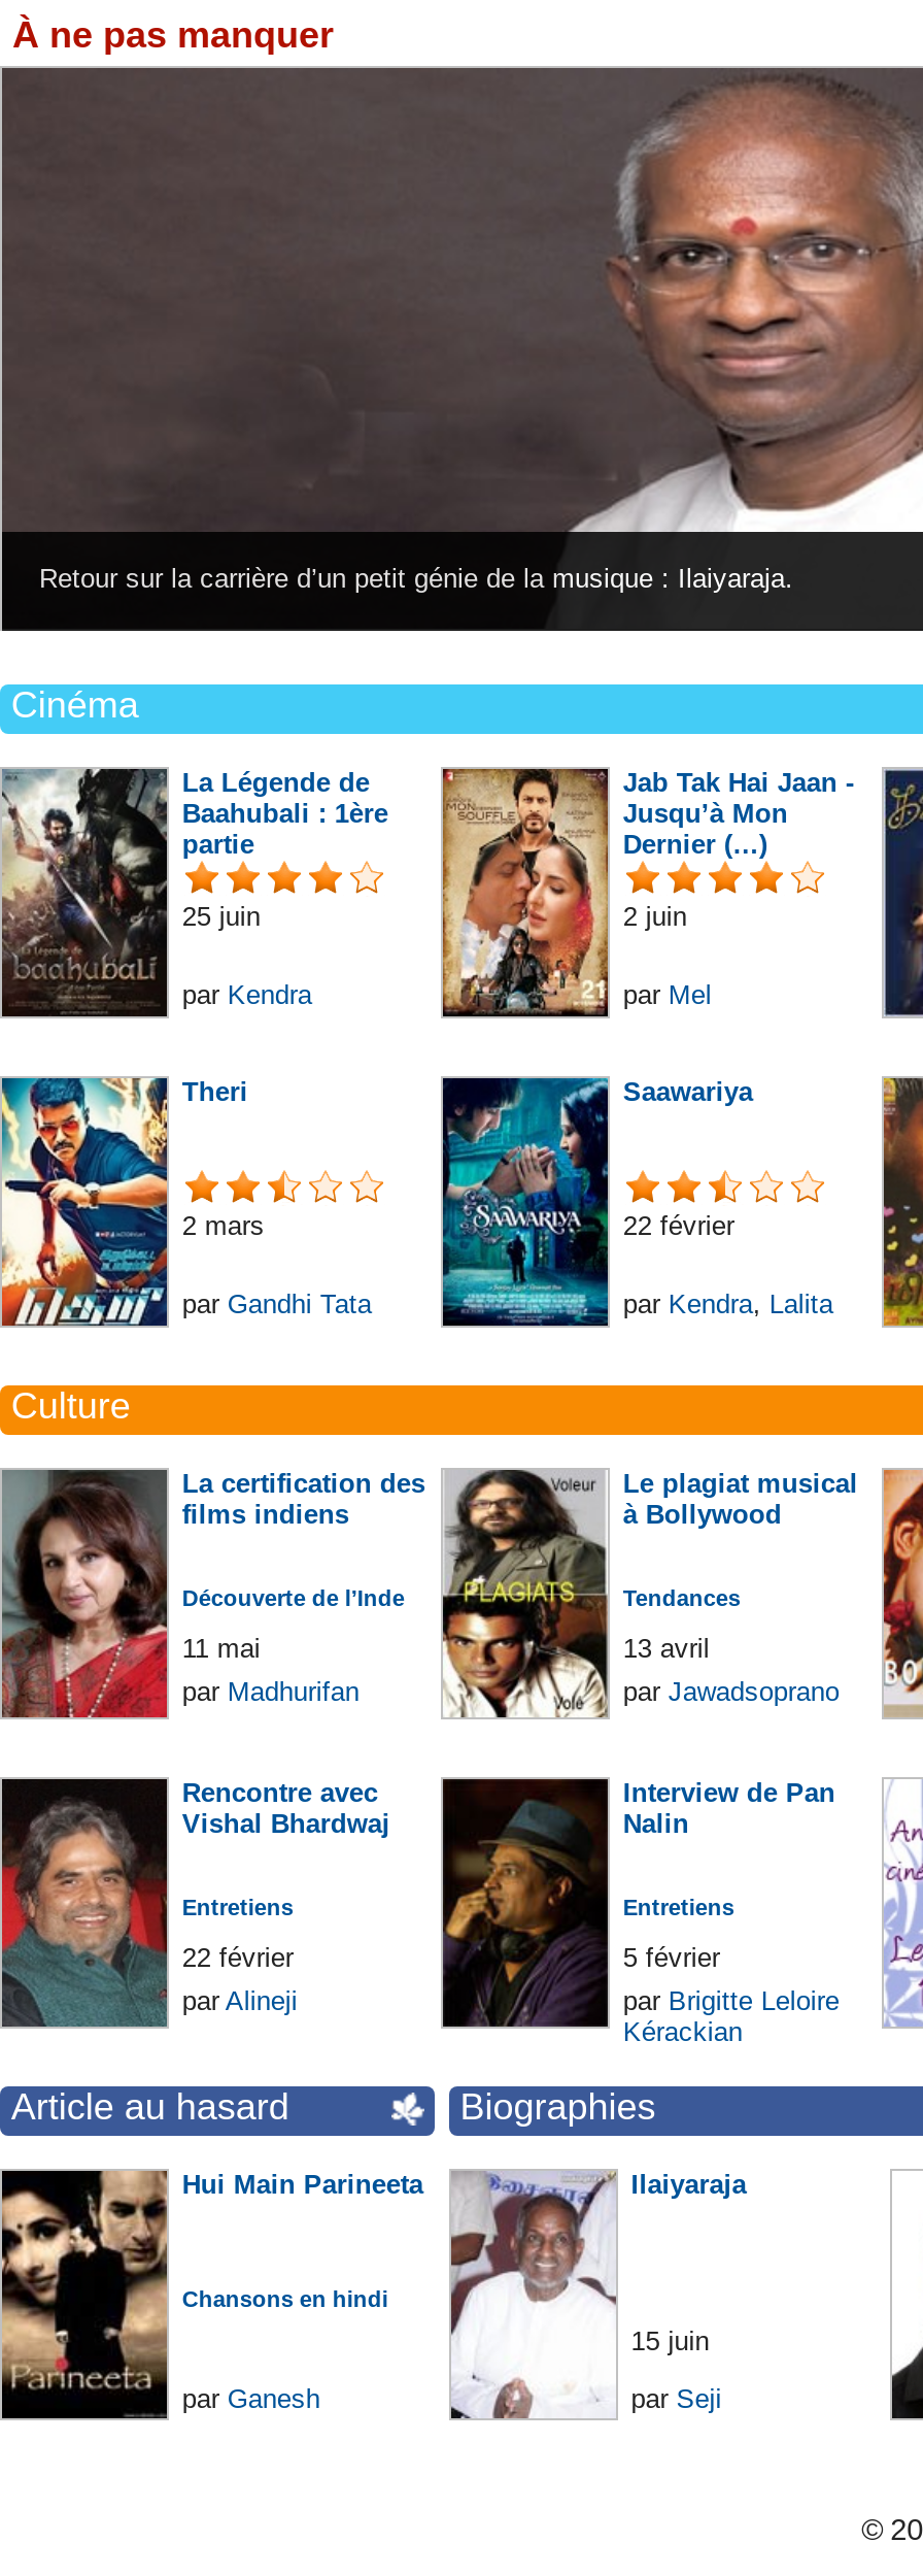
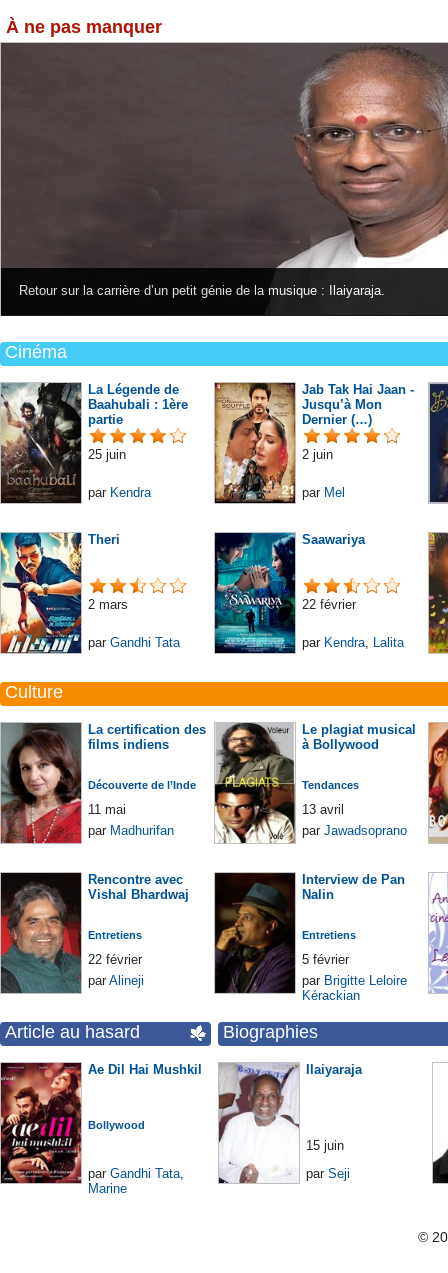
[6,2169,423,2420] [image] | Hui Main Parineeta -> [3,1062,202,1184] [image] | Ae Dil Hai Mushkil
[182,2286,388,2310] Chansons en hindi -> [88,1119,145,1131] Bollywood
[182,2384,320,2415] par Ganesh -> [88,1166,184,1196] par Gandhi Tata, | Marine

